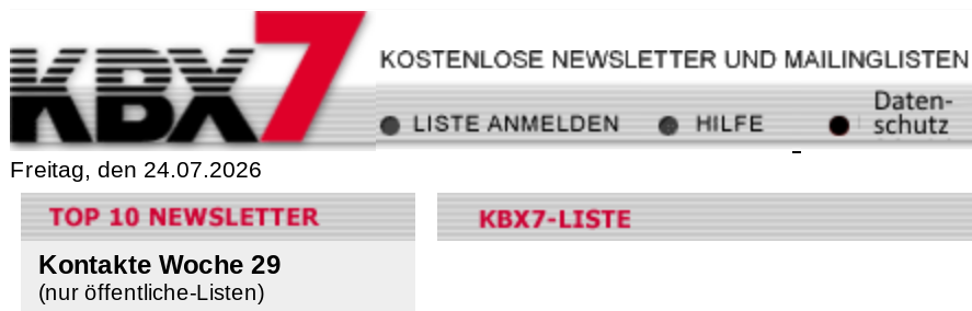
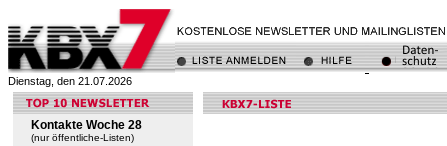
[10,155,262,182] Freitag, den 24.07.2026 -> [8,75,132,87] Dienstag, den 21.07.2026
[38,250,282,280] Kontakte Woche 29 -> [31,118,142,132] Kontakte Woche 28

